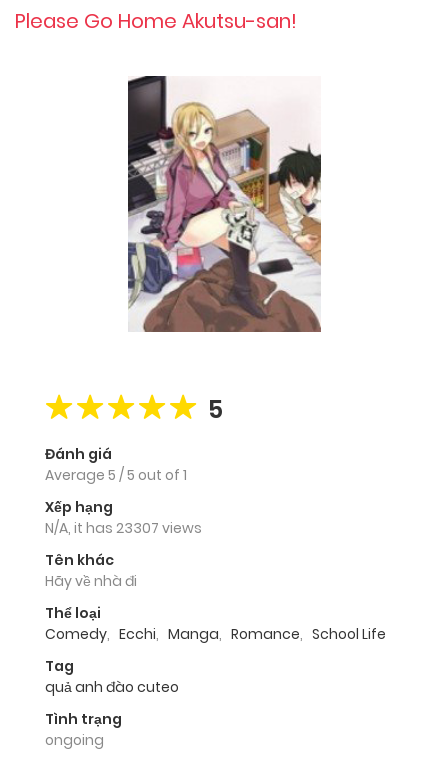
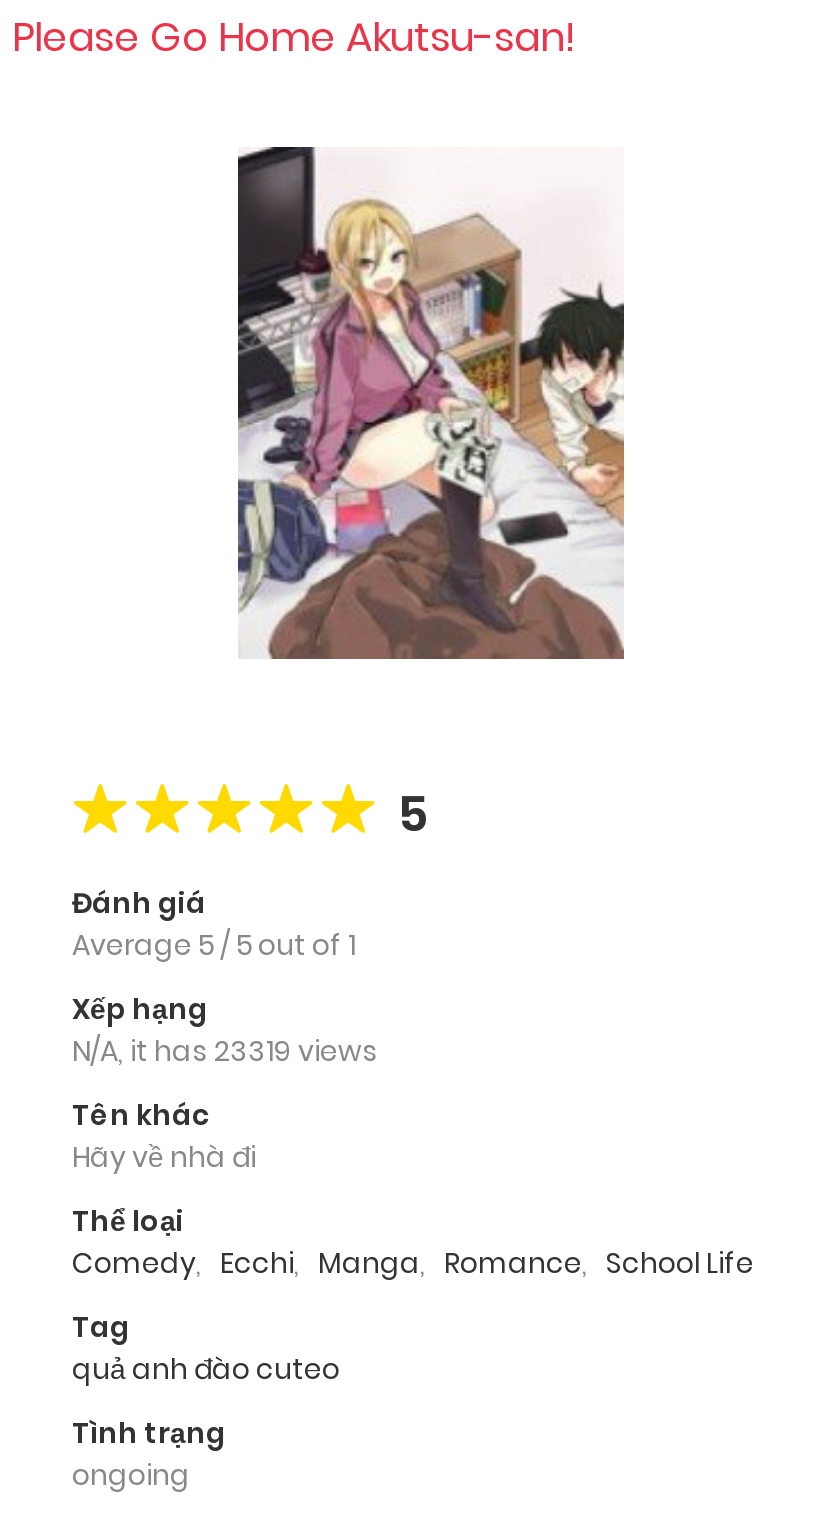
[45,518,202,538] N/A, it has 23307 views -> [72,1032,378,1072] N/A, it has 23319 views

